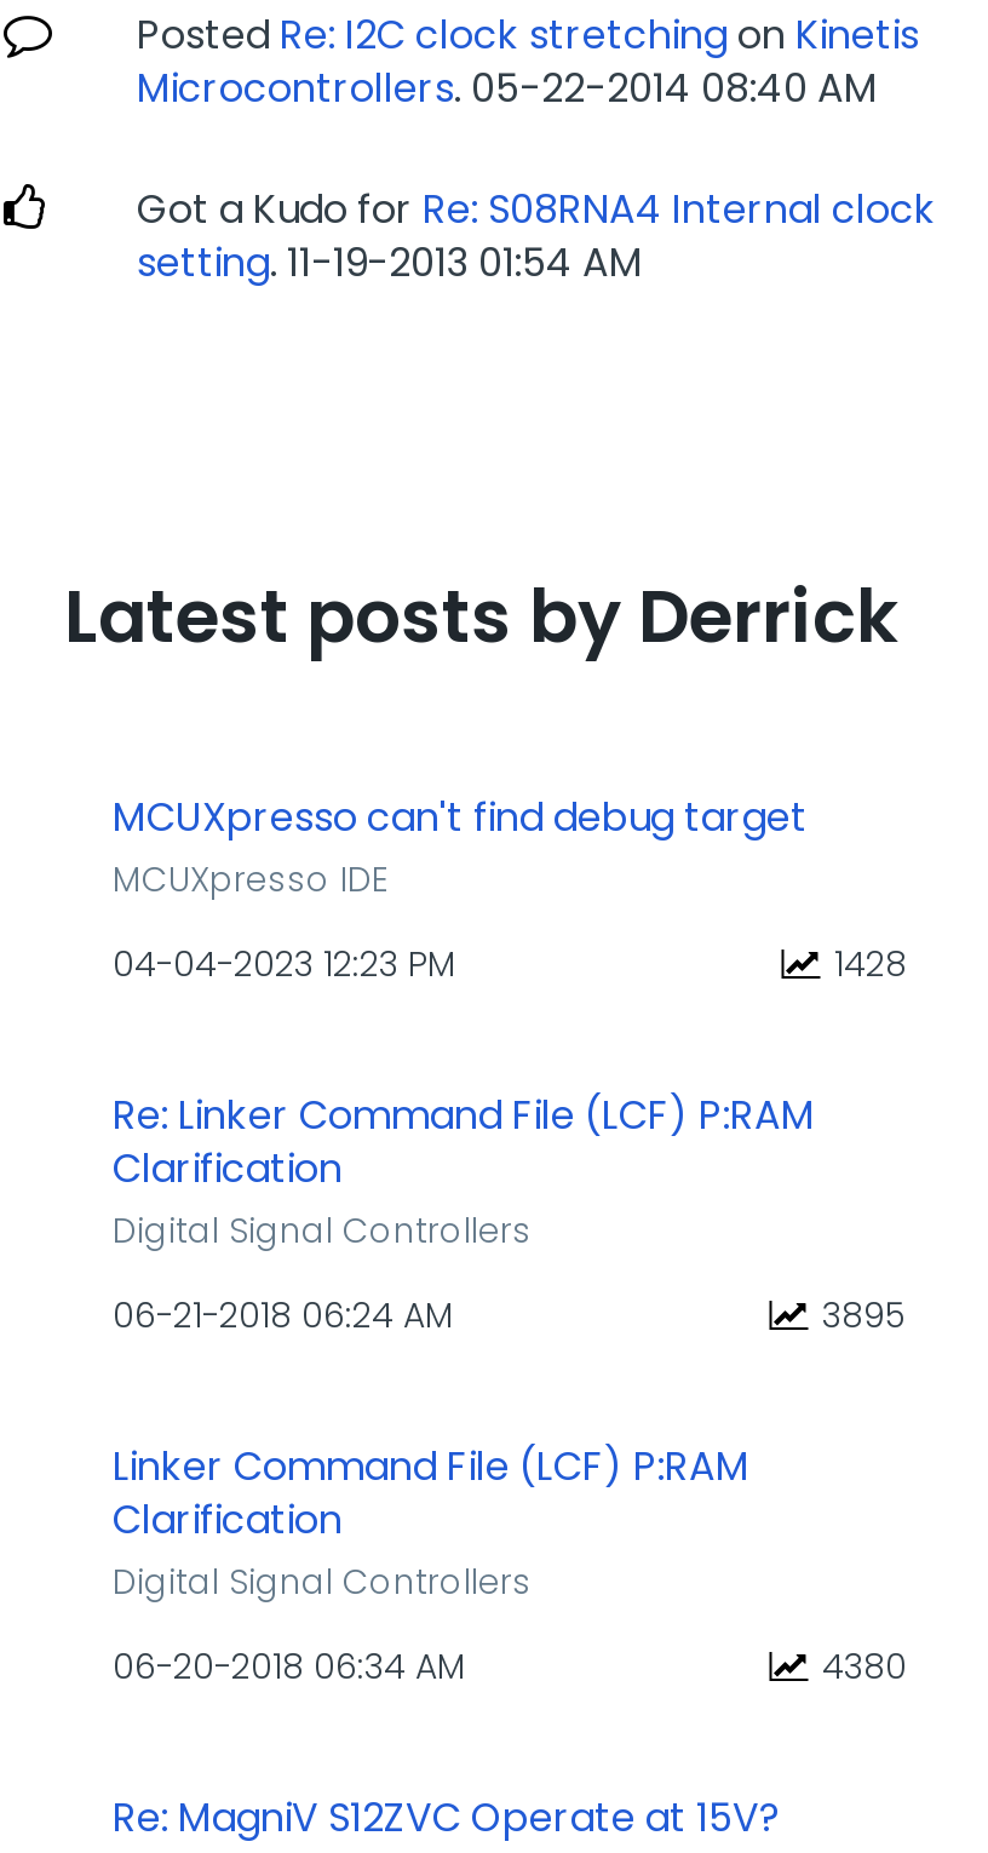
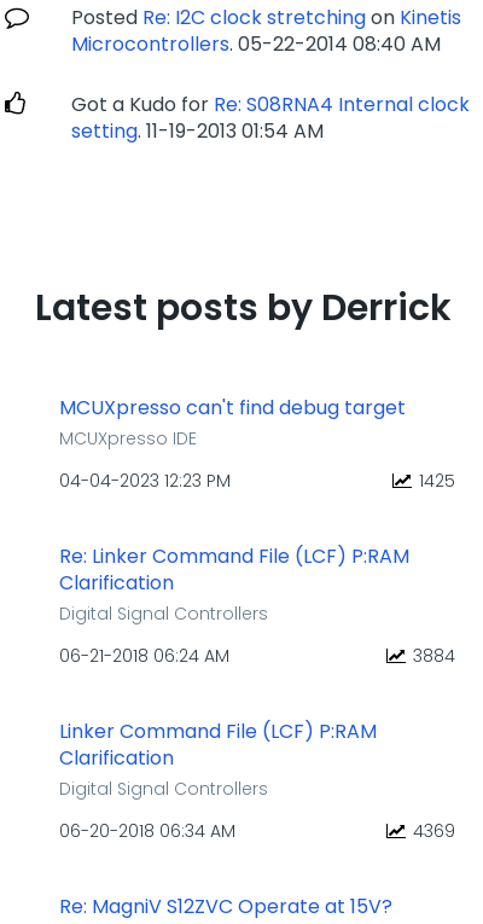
[825,941,907,989] 1428 -> [414,469,455,493] 1425
[812,1292,907,1340] 3895 -> [408,644,455,668] 3884
[812,1643,907,1692] 4380 -> [408,819,455,844] 4369

